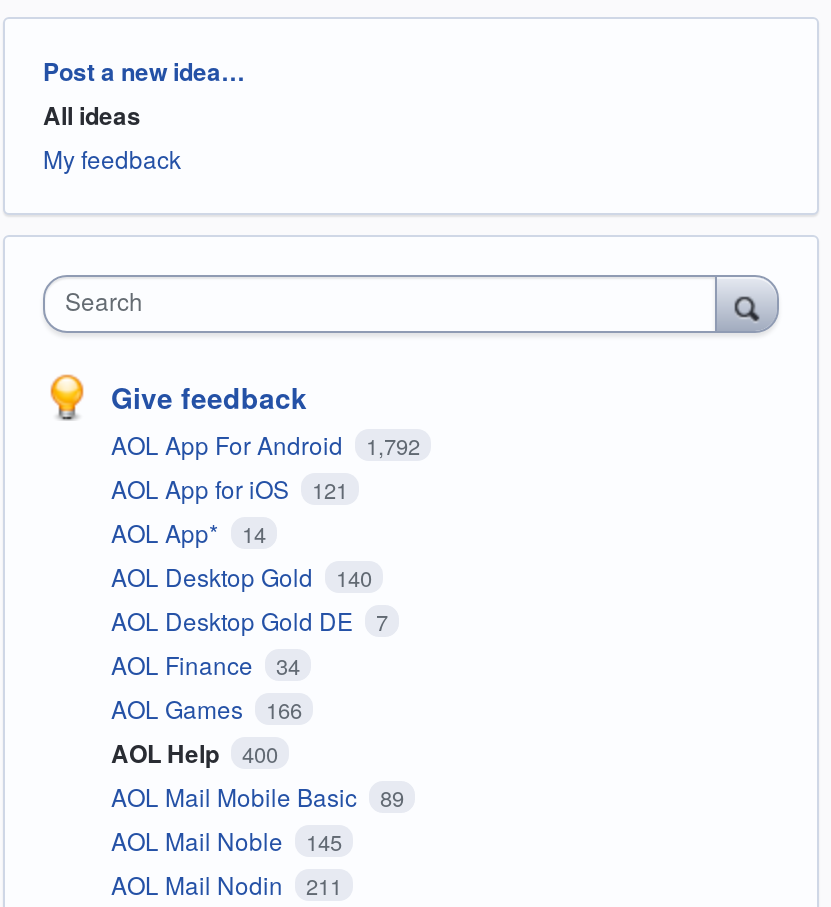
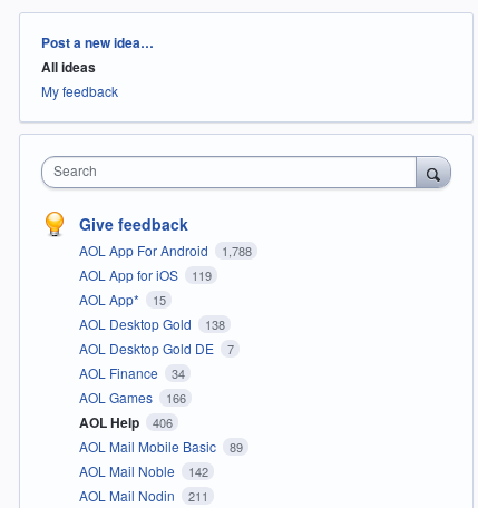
[111,428,420,462] AOL App For Android 1,792 -> [79,241,251,260] AOL App For Android 1,788
[111,472,348,506] AOL App for iOS 121 -> [79,265,211,284] AOL App for iOS 119
[111,516,266,550] AOL App* 14 -> [79,290,165,309] AOL App* 15
[111,560,372,594] AOL Desktop Gold 140 -> [79,314,225,333] AOL Desktop Gold 138
[111,736,278,772] AOL Help 400 -> [79,413,172,433] AOL Help 406
[111,824,342,858] AOL Mail Noble 145 -> [79,462,208,480] AOL Mail Noble 142

